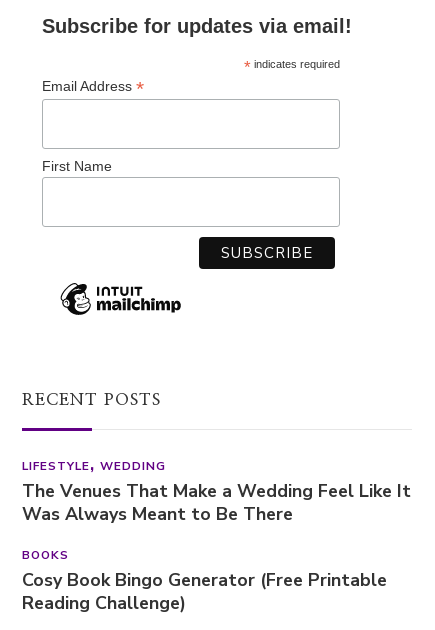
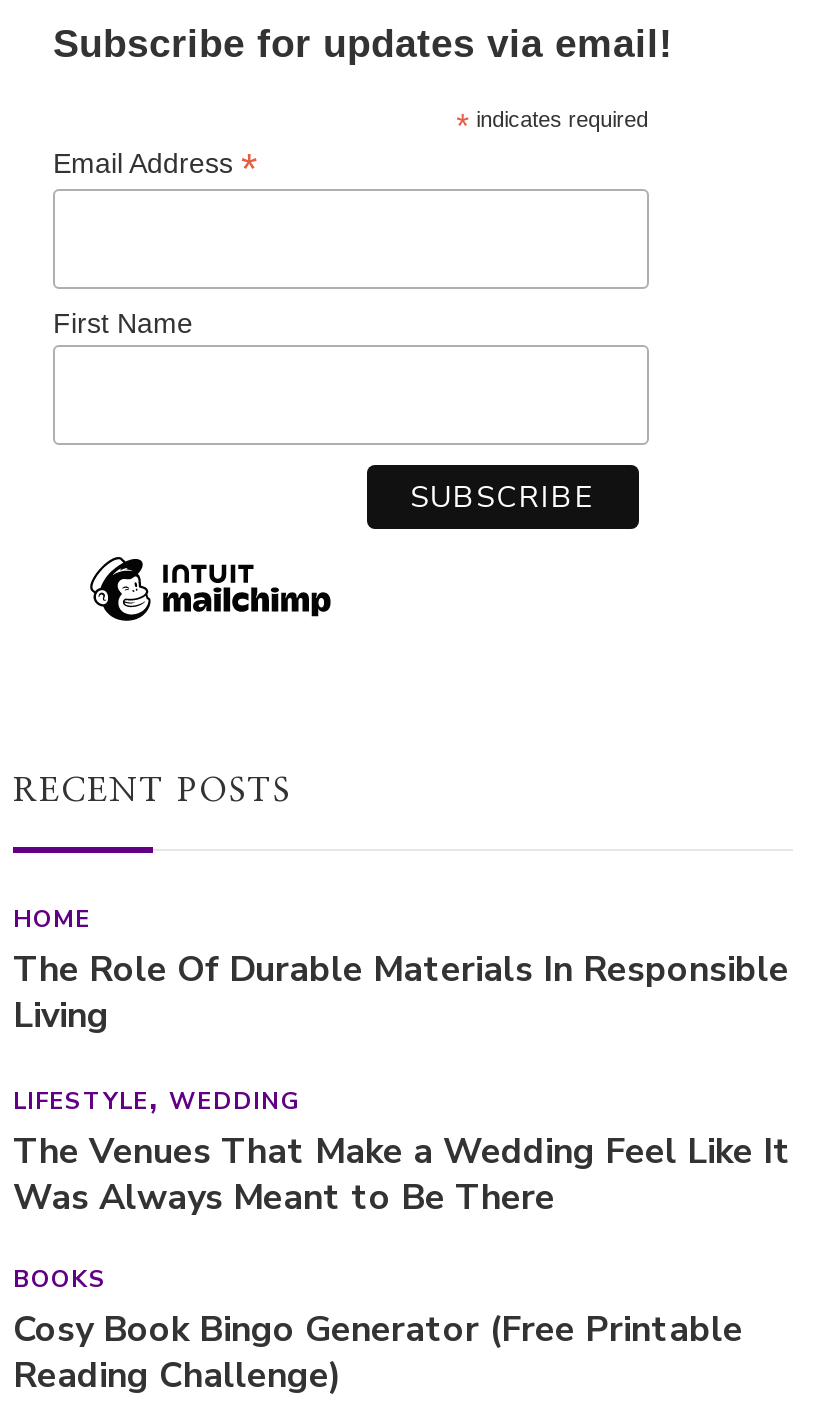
none -> [13,902,789,1038] HOME | The Role Of Durable Materials In Responsible | Living

